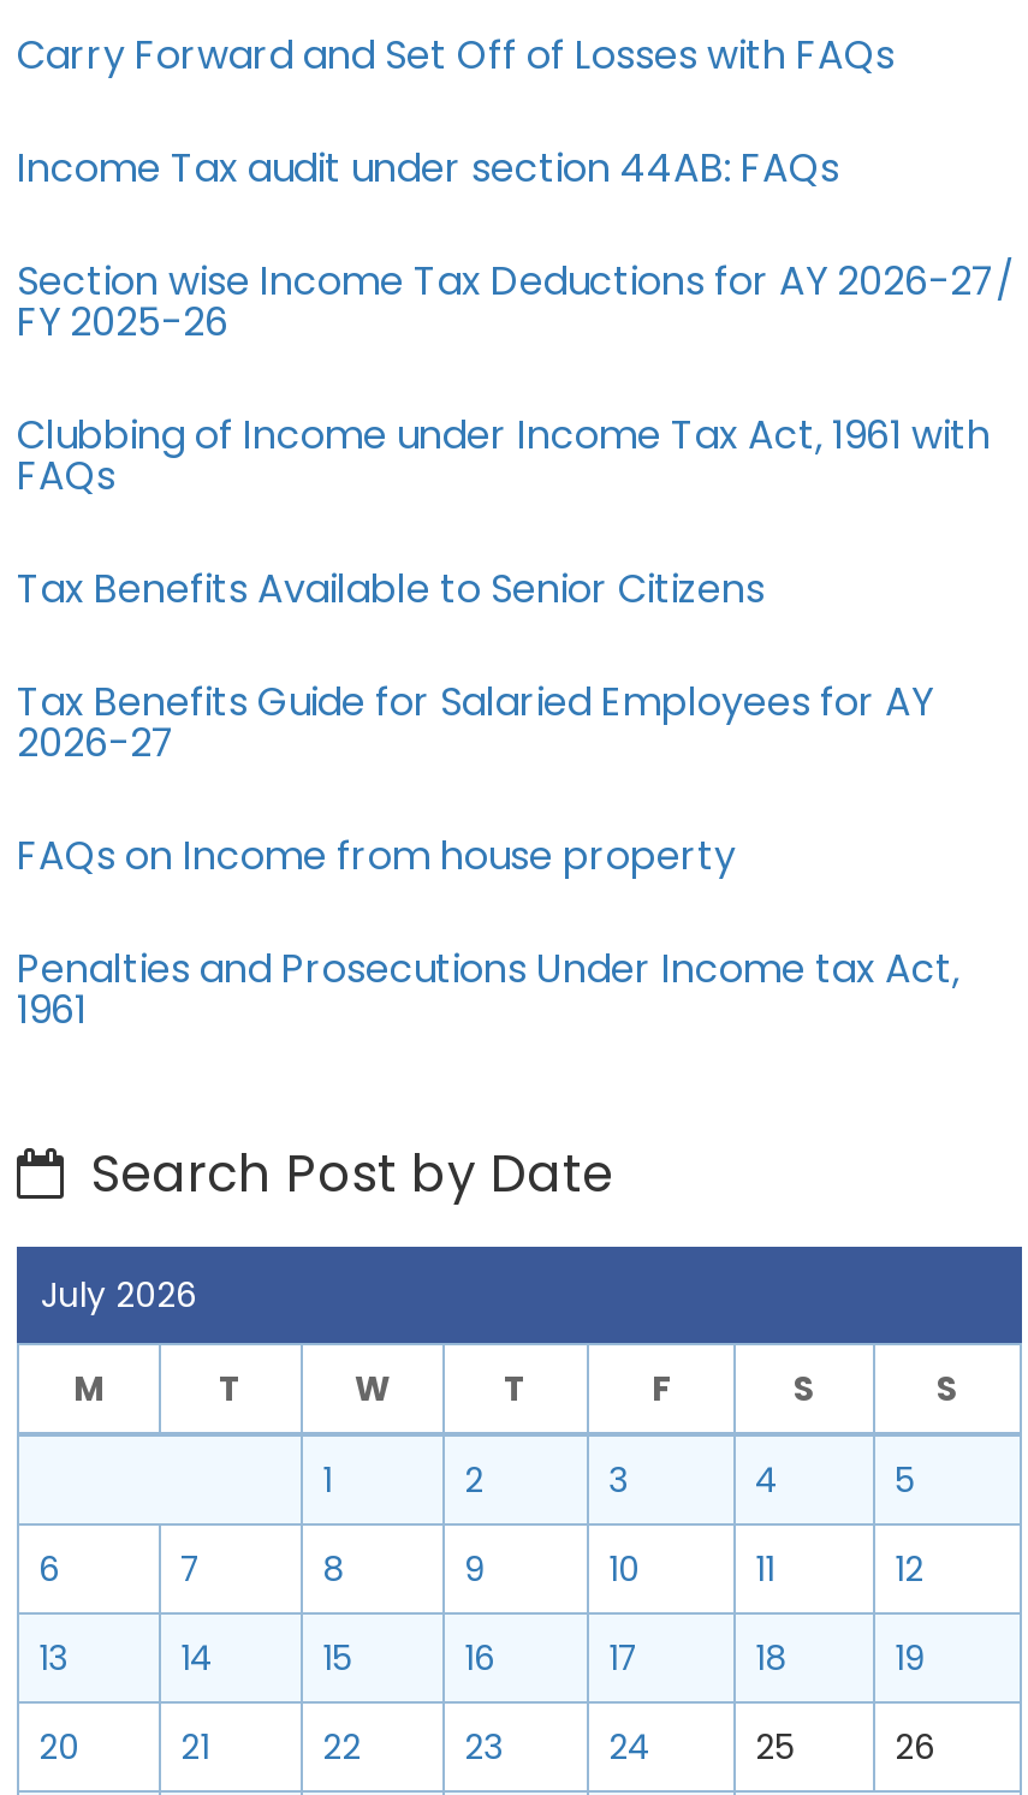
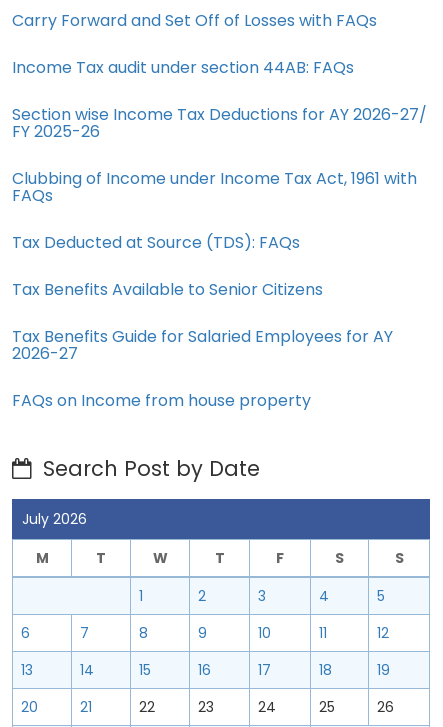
none -> [12,231,300,254] Tax Deducted at Source (TDS): FAQs
moved [17,561,933,883] -> [12,278,393,412]: Tax Benefits Available to Senior Citizens | Tax Benefits Guide for Salaried Employees for AY | 2026-27 | FAQs on Income from house property
[17,941,959,1037] Penalties and Prosecutions Under Income tax Act, | 1961 -> none

